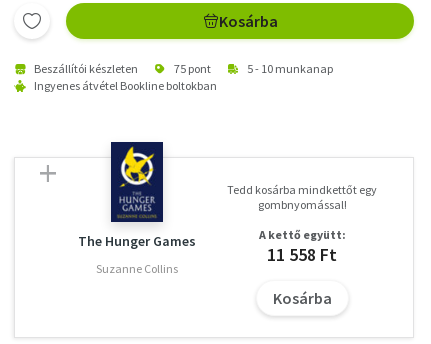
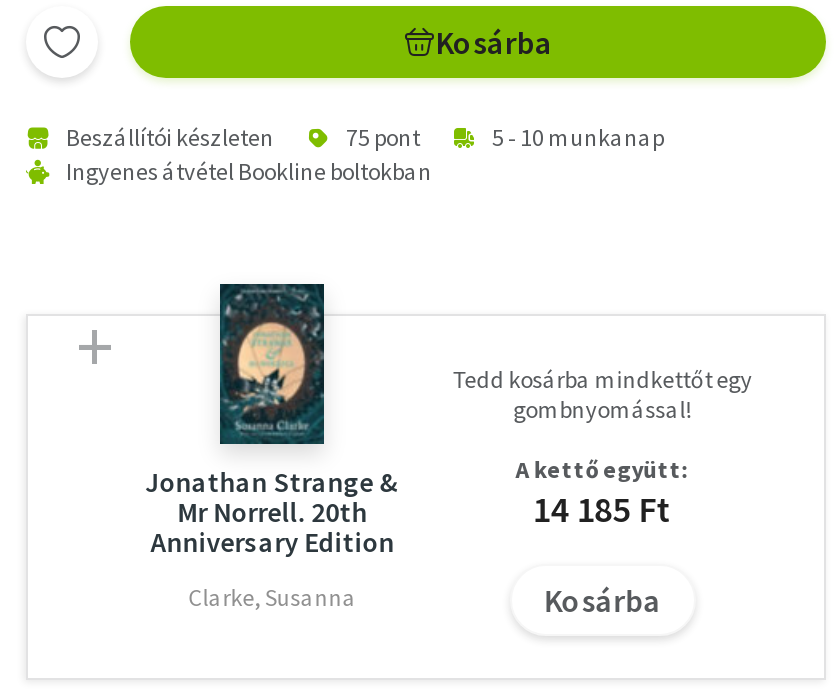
[78,143,196,250] [image] | The Hunger Games -> [146,284,400,560] [image] | Jonathan Strange & | Mr Norrell. 20th | Anniversary Edition
[267,243,337,266] 11 558 Ft -> [532,486,672,532] 14 185 Ft
[96,261,178,276] Suzanne Collins -> [188,582,356,612] Clarke, Susanna

